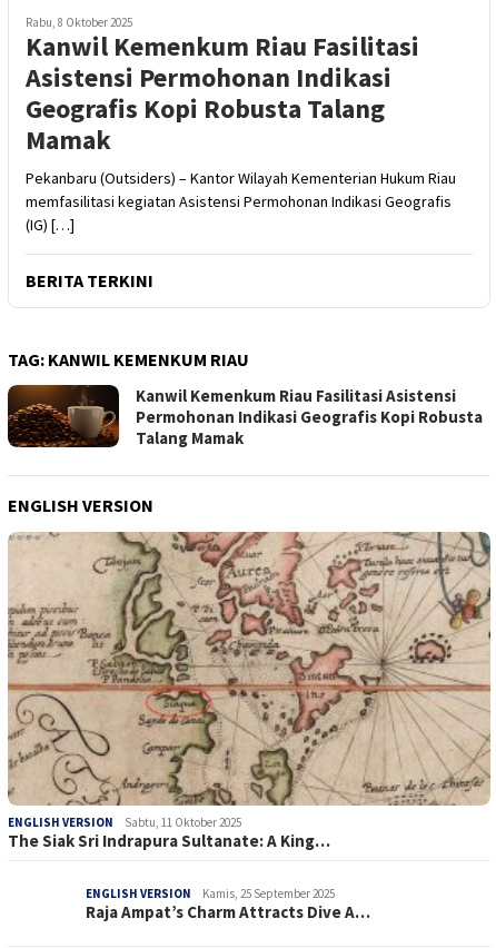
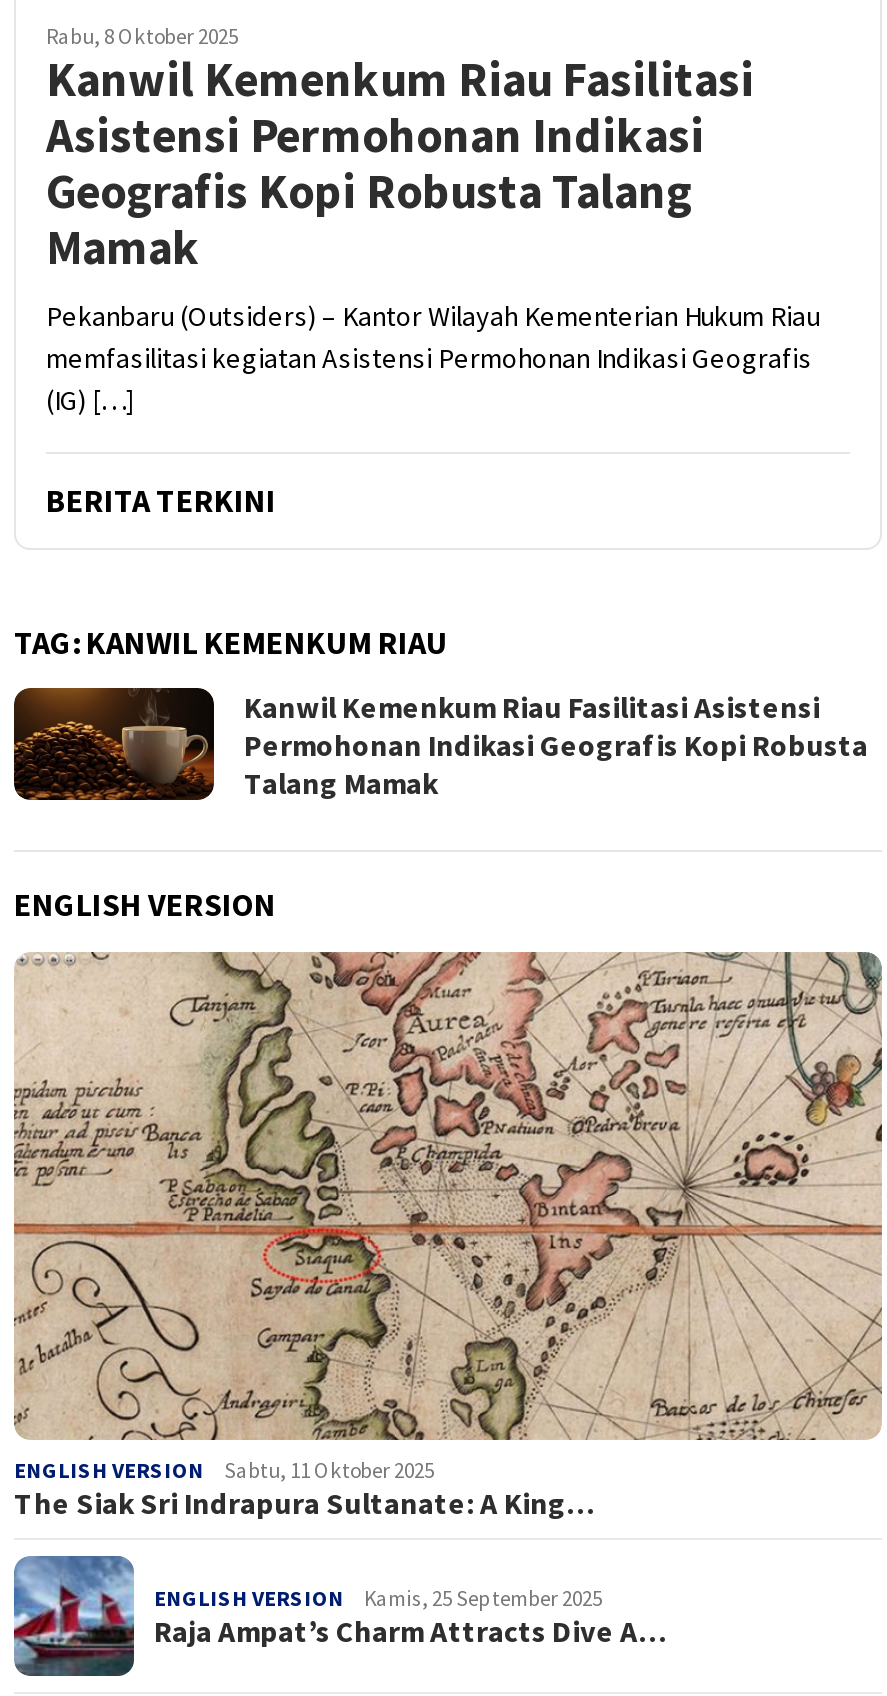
none -> [12,1554,136,1678] [image]

